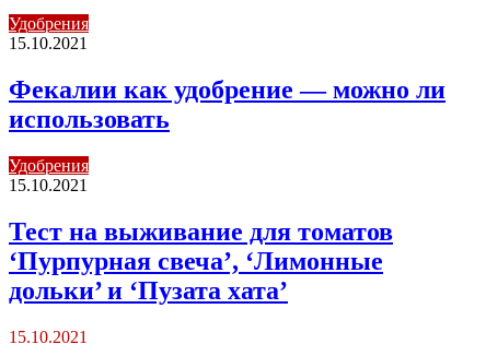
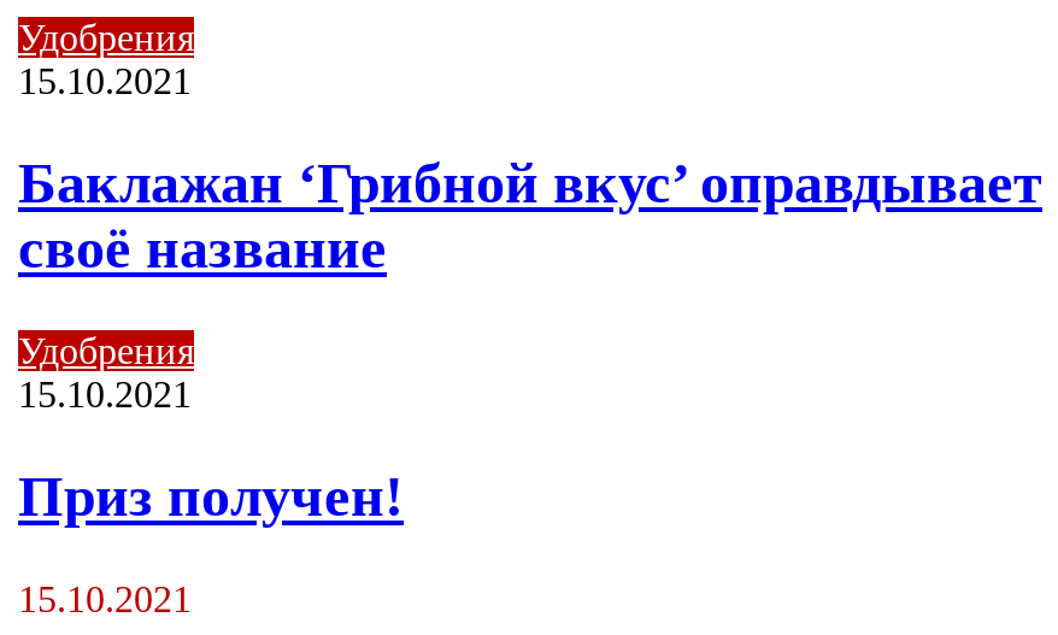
[9,75,445,133] Фекалии как удобрение — можно ли | использовать -> [18,152,1042,280] Баклажан ‘Грибной вкус’ оправдывает | своё название
[9,217,393,305] Тест на выживание для томатов | ‘Пурпурная свеча’, ‘Лимонные | дольки’ и ‘Пузата хата’ -> [18,465,404,528] Приз получен!

